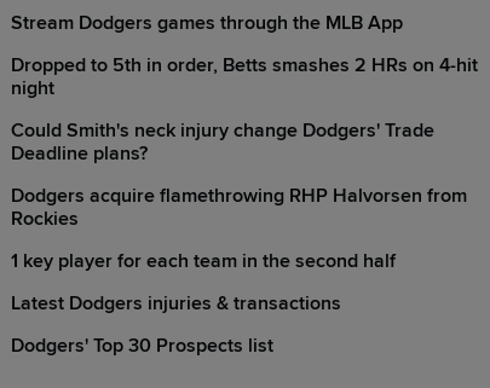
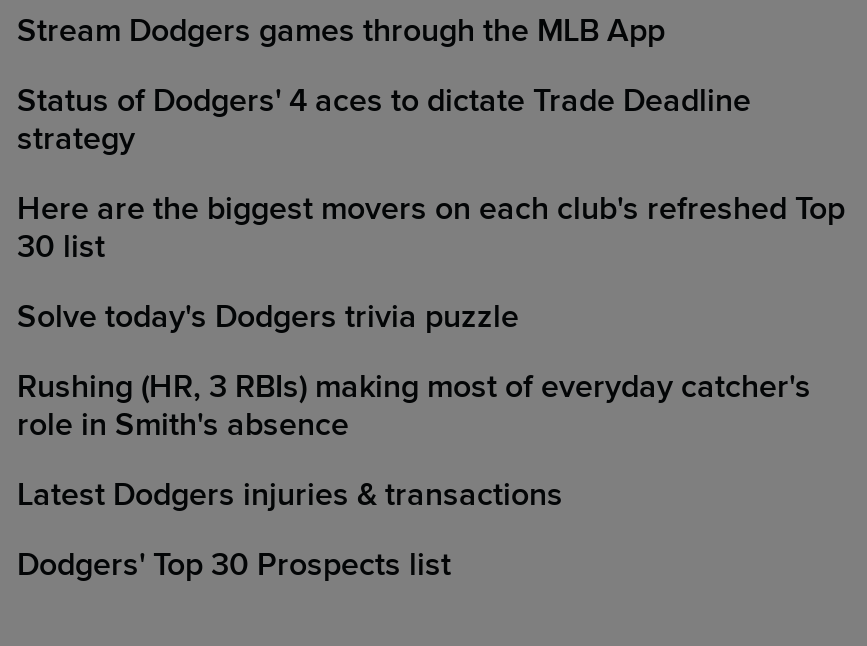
[11,54,478,101] Dropped to 5th in order, Betts smashes 2 HRs on 4-hit | night -> [17,81,751,159] Status of Dodgers' 4 aces to dictate Trade Deadline | strategy
[11,119,434,166] Could Smith's neck injury change Dodgers' Trade | Deadline plans? -> [17,189,845,267] Here are the biggest movers on each club's refreshed Top | 30 list
[11,184,467,231] Dodgers acquire flamethrowing RHP Halvorsen from | Rockies -> [17,297,519,337] Solve today's Dodgers trivia puzzle
[11,249,396,274] 1 key player for each team in the second half -> [17,367,811,445] Rushing (HR, 3 RBIs) making most of everyday catcher's | role in Smith's absence

